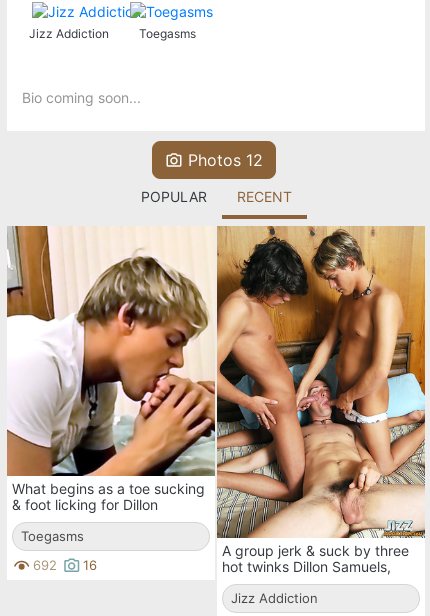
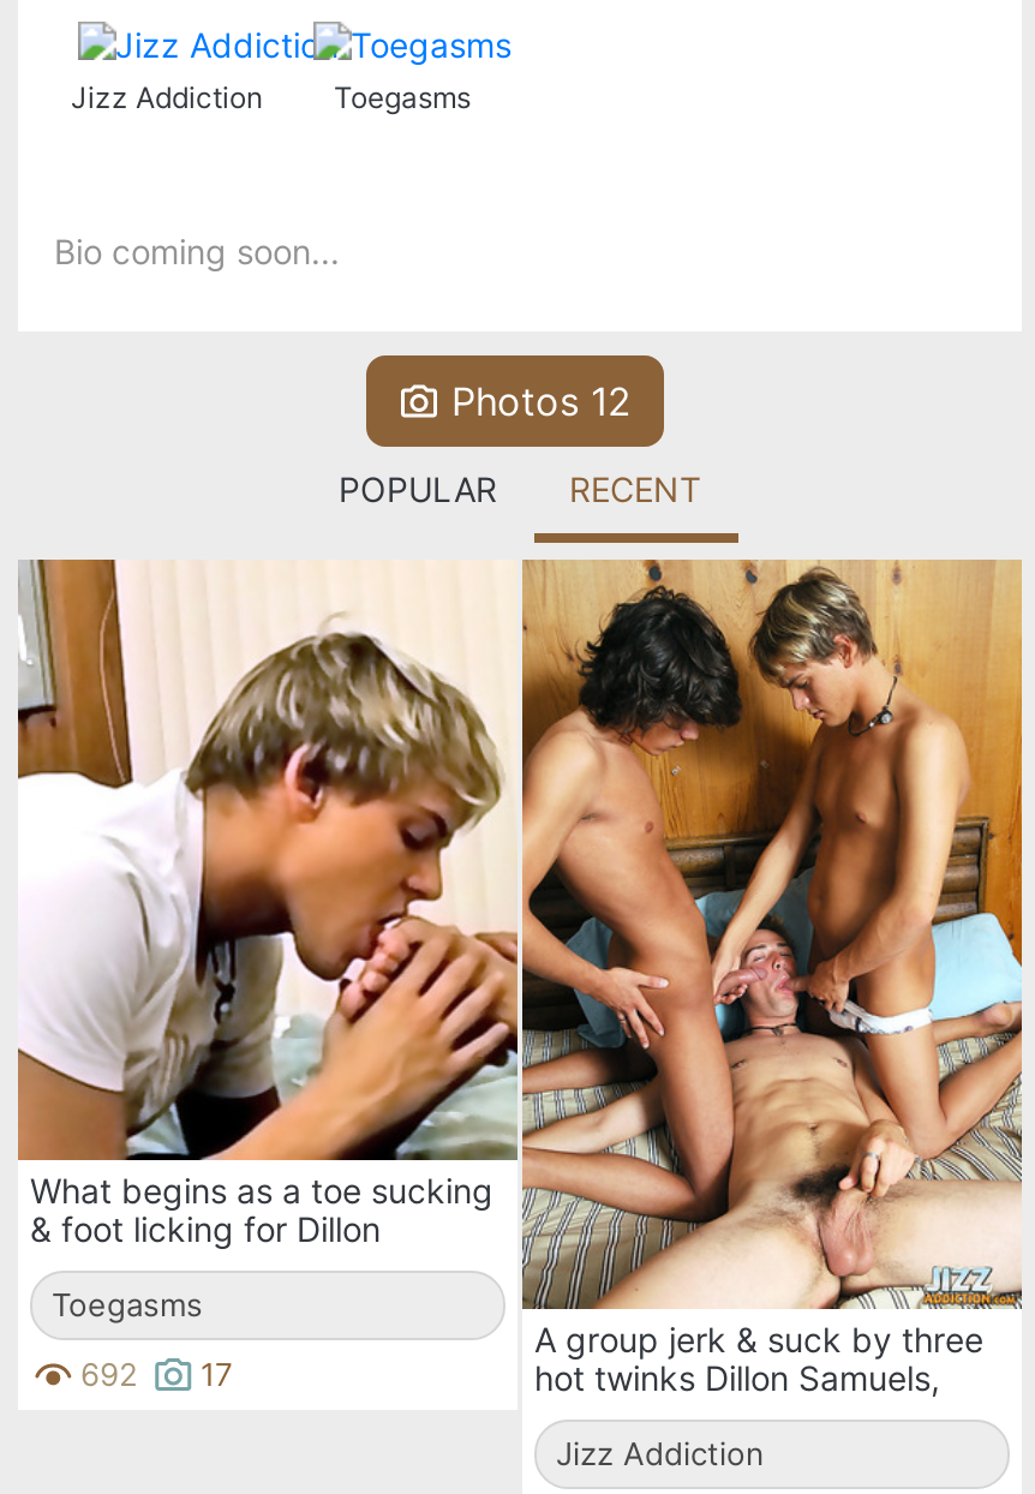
[33,557,97,573] 692 16 -> [80,1355,232,1394] 692 17

